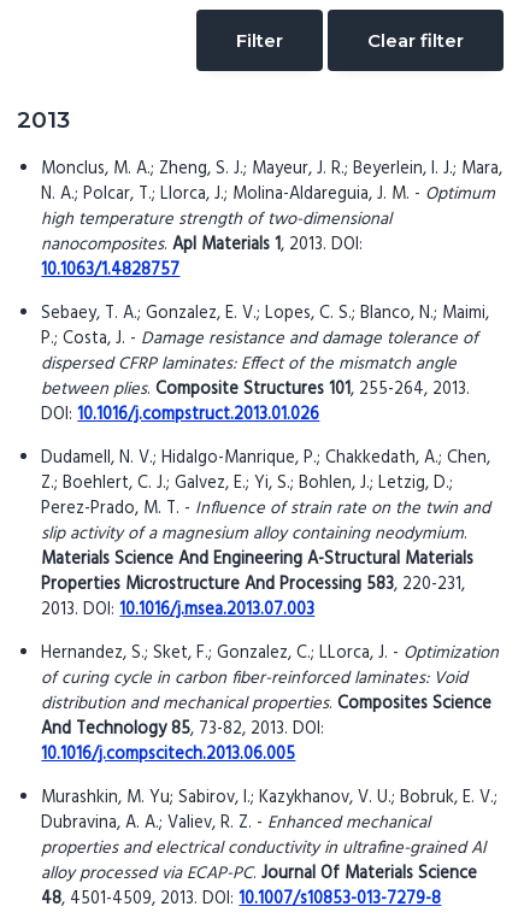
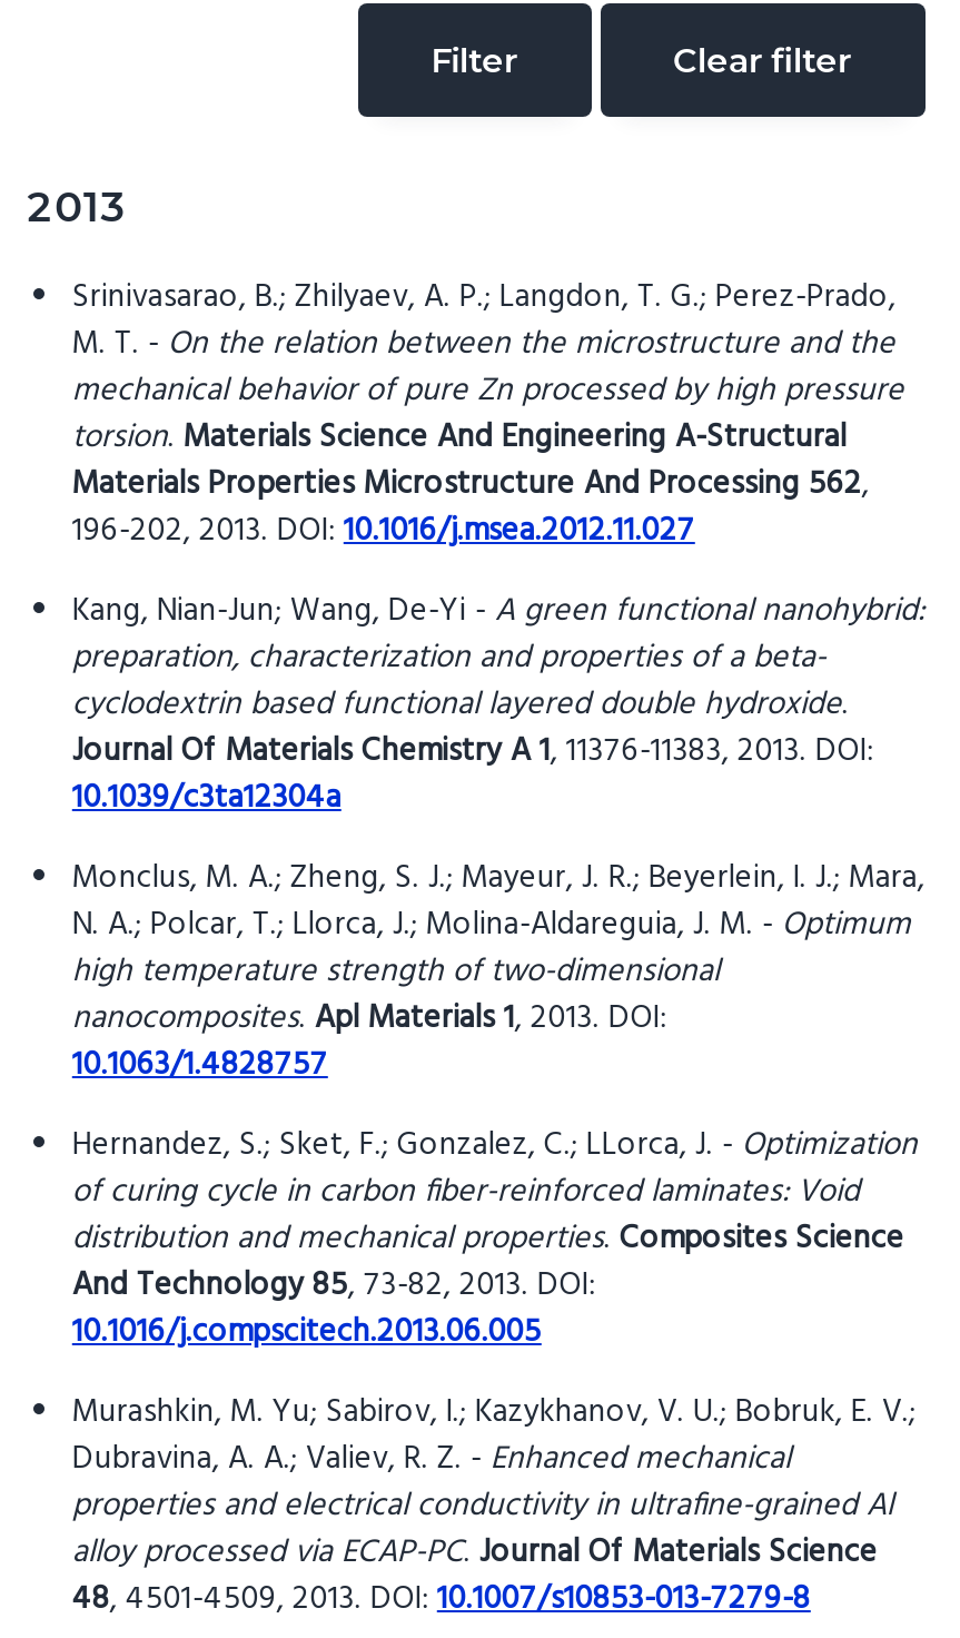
none -> [72,272,924,823] Srinivasarao, B.; Zhilyaev, A. P.; Langdon, T. G.; Perez-Prado, | M. T. - On the relation between the microstructure and the | mechanical behavior of pure Zn processed by high pressure | torsion. Materials Science And Engineering A-Structural | Materials Properties Microstructure And Processing 562, | 196-202, 2013. DOI: 10.1016/j.msea.2012.11.027 | Kang, Nian-Jun; Wang, De-Yi - A green functional nanohybrid: | preparation, characterization and properties of a beta- | cyclodextrin based functional layered double hydroxide. | Journal Of Materials Chemistry A 1, 11376-11383, 2013. DOI: | 10.1039/c3ta12304a
moved [41,155,503,284] -> [72,852,924,1091]: Monclus, M. A.; Zheng, S. J.; Mayeur, J. R.; Beyerlein, I. J.; Mara, | N. A.; Polcar, T.; Llorca, J.; Molina-Aldareguia, J. M. - Optimum | high temperature strength of two-dimensional | nanocomposites. Apl Materials 1, 2013. DOI: | 10.1063/1.4828757
[41,299,491,623] Sebaey, T. A.; Gonzalez, E. V.; Lopes, C. S.; Blanco, N.; Maimi, | P.; Costa, J. - Damage resistance and damage tolerance of | dispersed CFRP laminates: Effect of the mismatch angle | between plies. Composite Structures 101, 255-264, 2013. | DOI: 10.1016/j.compstruct.2013.01.026 | Dudamell, N. V.; Hidalgo-Manrique, P.; Chakkedath, A.; Chen, | Z.; Boehlert, C. J.; Galvez, E.; Yi, S.; Bohlen, J.; Letzig, D.; | Perez-Prado, M. T. - Influence of strain rate on the twin and | slip activity of a magnesium alloy containing neodymium. | Materials Science And Engineering A-Structural Materials | Properties Microstructure And Processing 583, 220-231, | 2013. DOI: 10.1016/j.msea.2013.07.003 -> none

